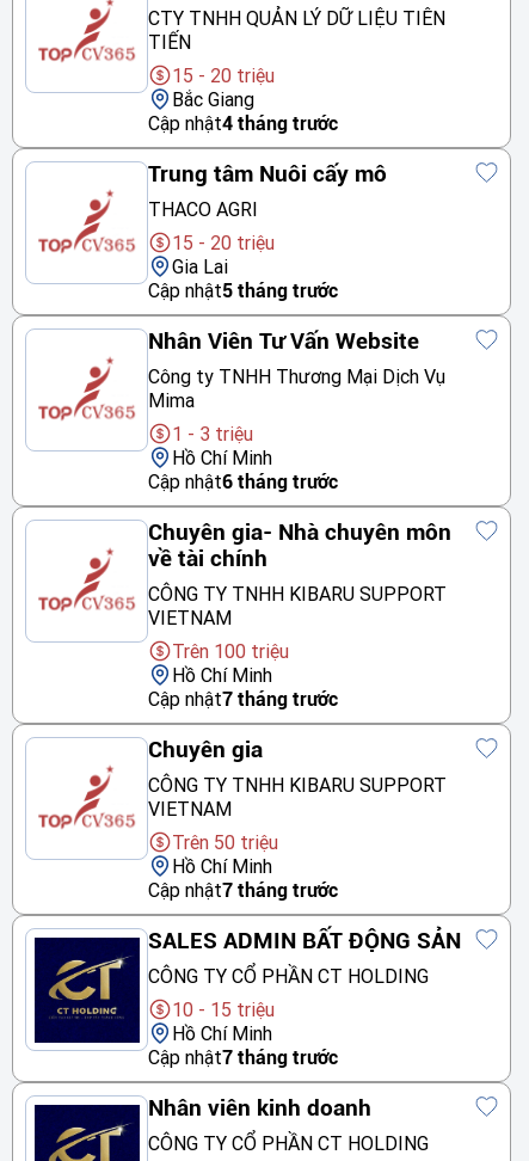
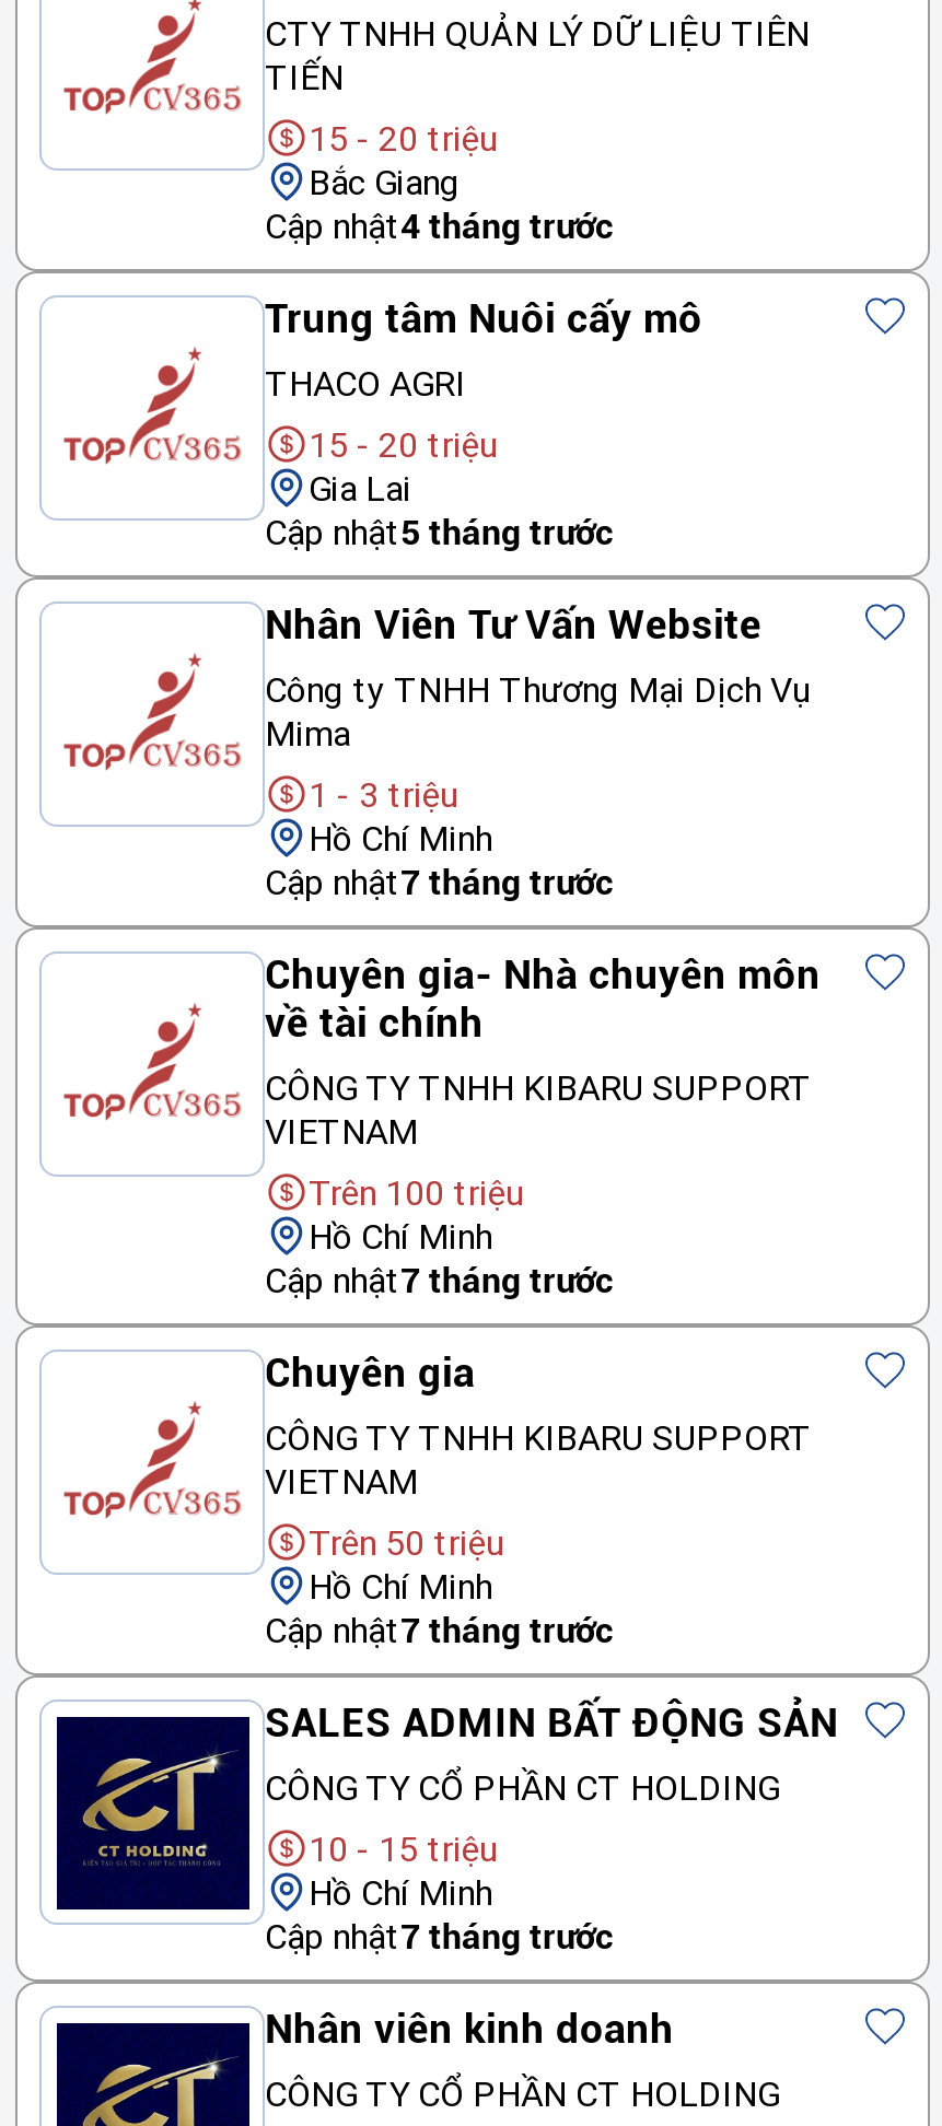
[148,469,338,493] Cập nhật6 tháng trước -> [265,860,613,903] Cập nhật7 tháng trước

